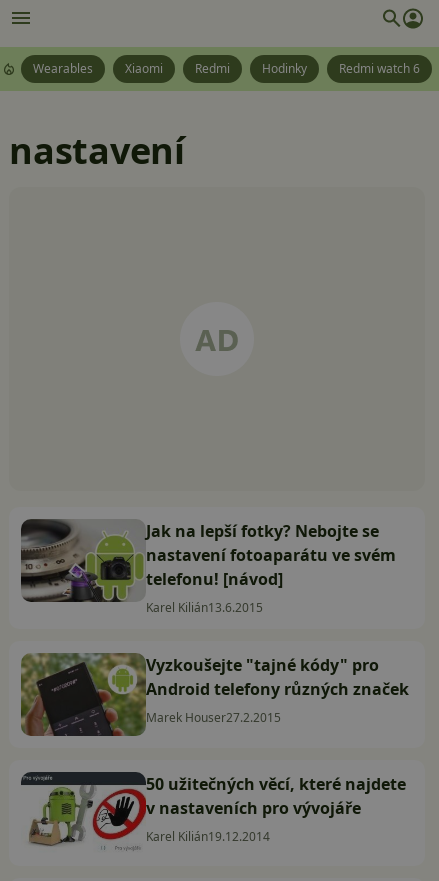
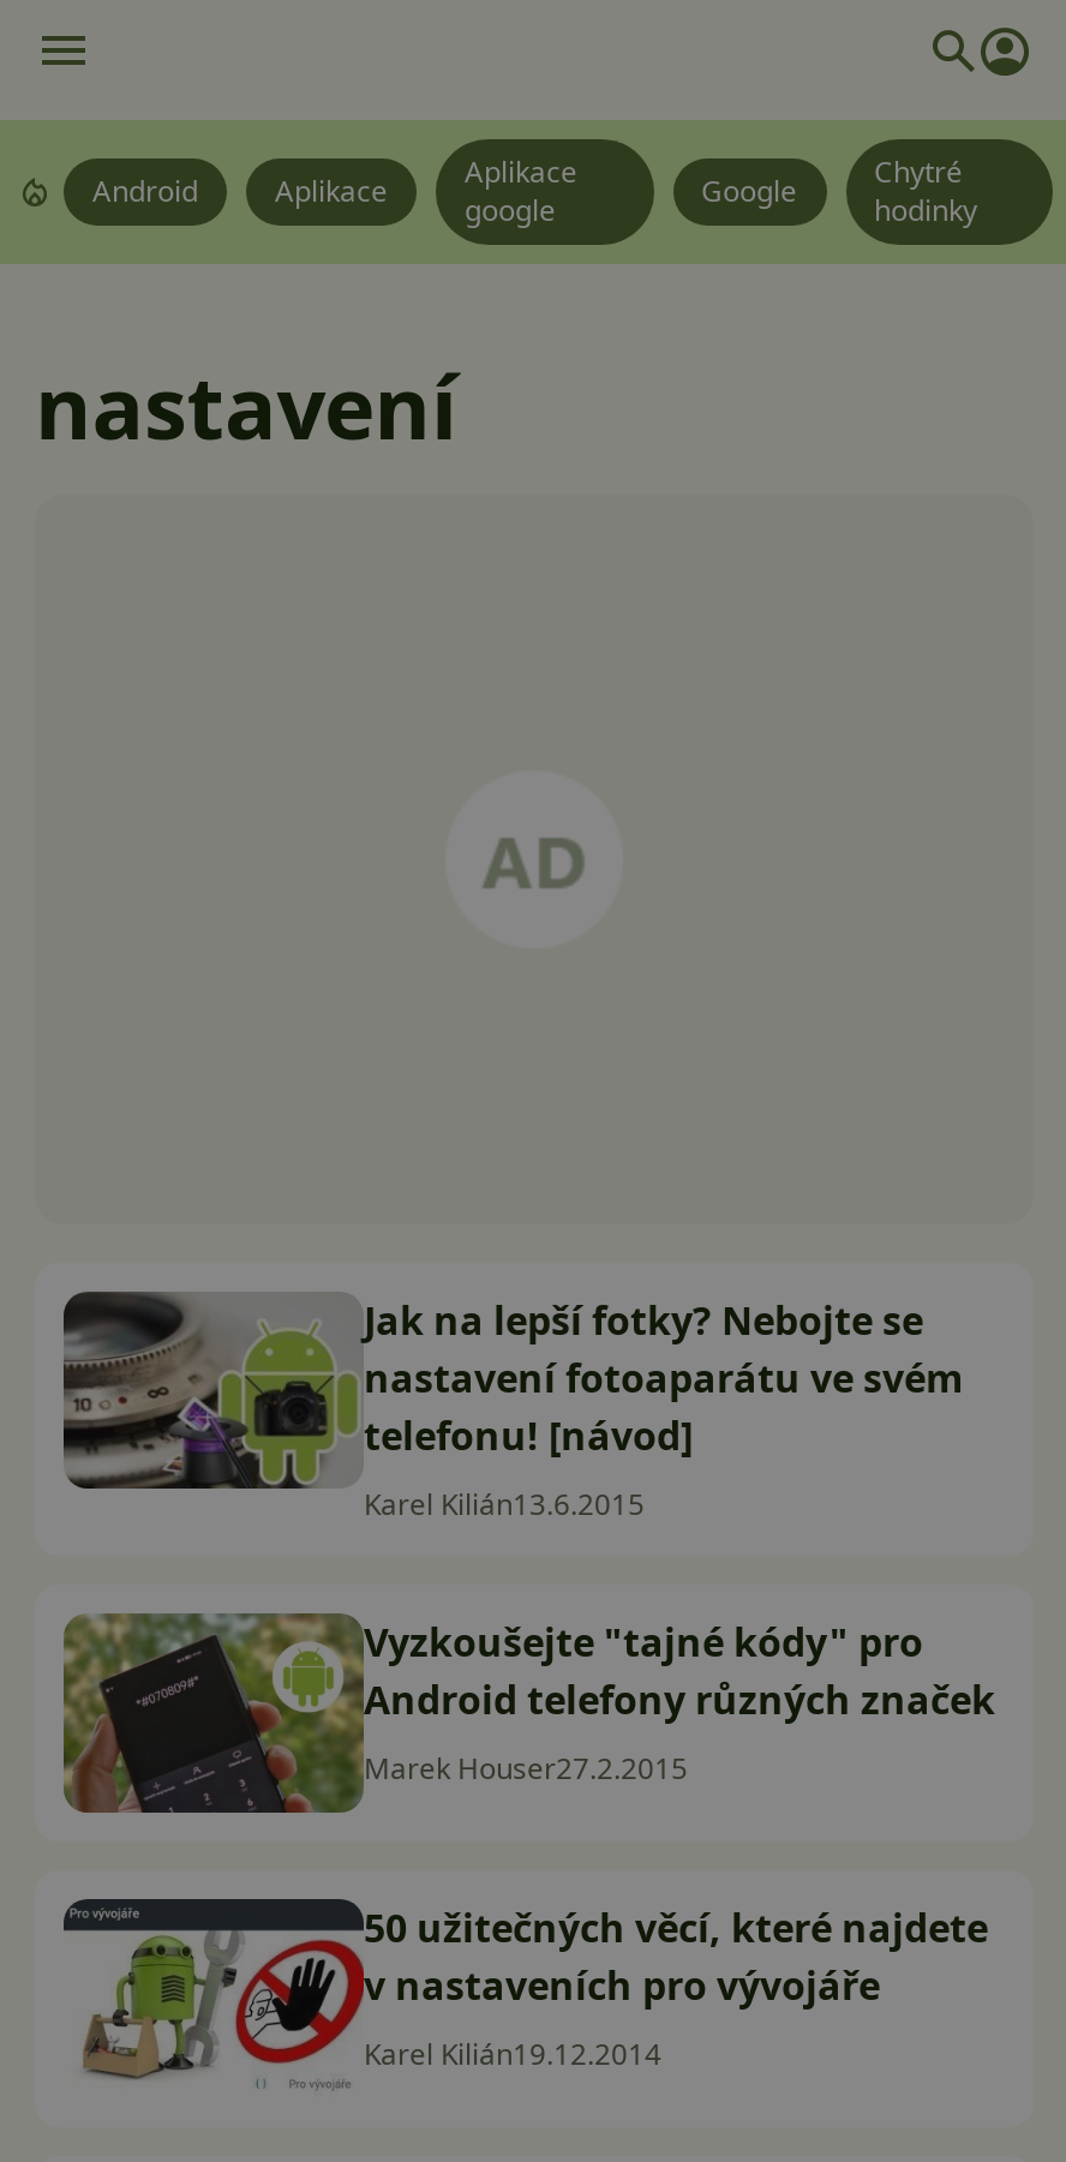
[33,60,420,77] Wearables | Xiaomi | Redmi | Hodinky | Redmi watch 6 -> [92,151,977,230] Android | Aplikace | Aplikace | google | Google | Chytré | hodinky

